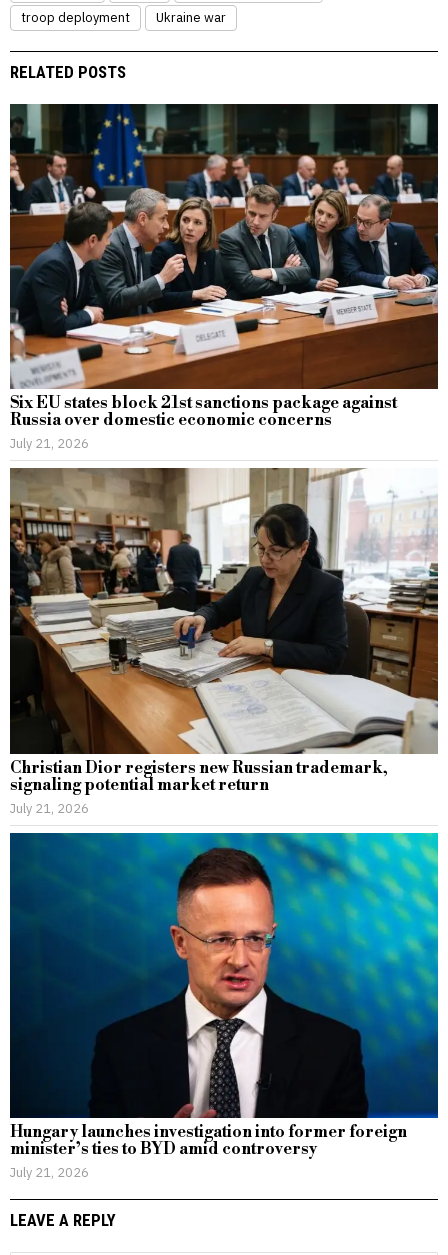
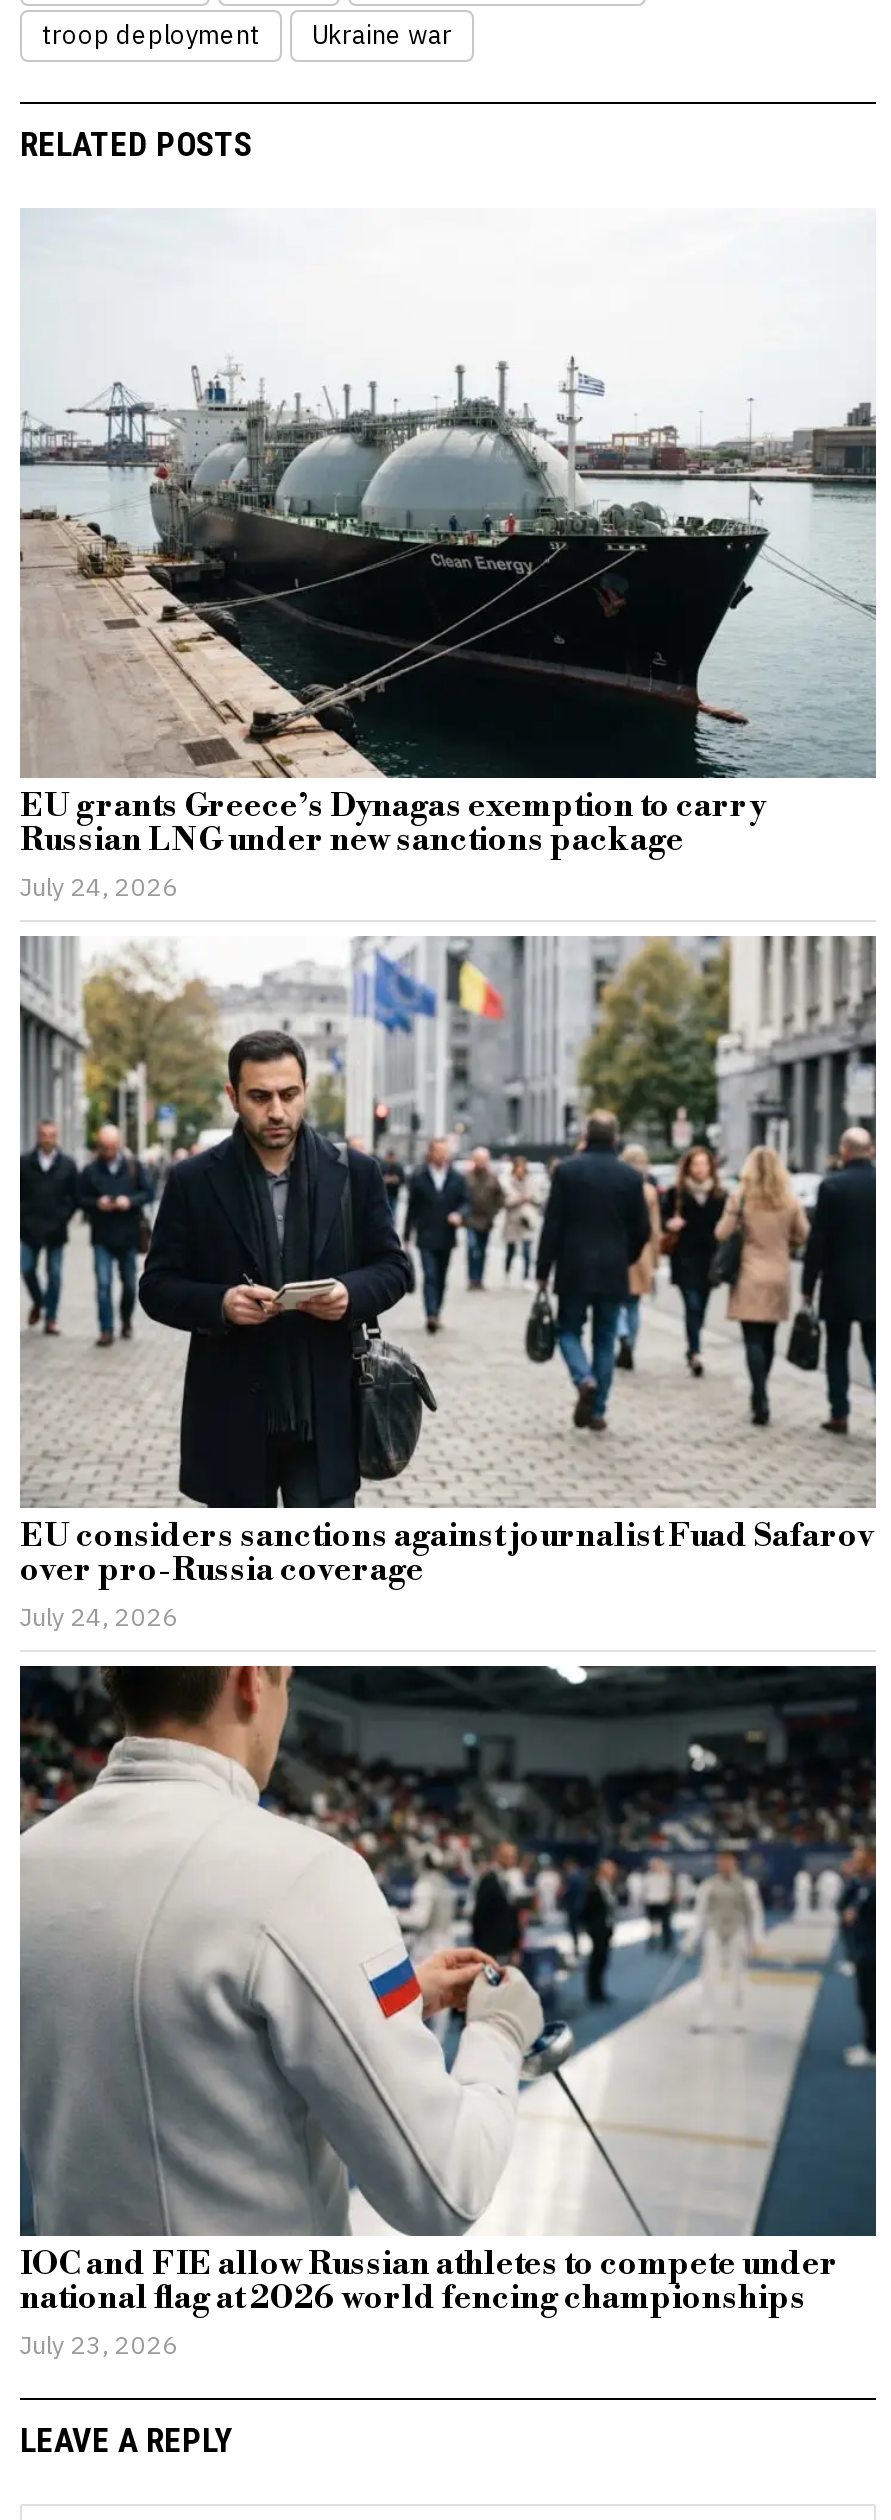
[9,103,439,451] [image] | Six EU states block 21st sanctions package against | Russia over domestic economic concerns | July 21, 2026 -> [18,208,876,903] [image] | EU grants Greece’s Dynagas exemption to carry | Russian LNG under new sanctions package | July 24, 2026
[9,467,439,816] [image] | Christian Dior registers new Russian trademark, | signaling potential market return | July 21, 2026 -> [18,934,878,1632] [image] | EU considers sanctions against journalist Fuad Safarov | over pro-Russia coverage | July 24, 2026
[9,832,439,1180] [image] | Hungary launches investigation into former foreign | minister’s ties to BYD amid controversy | July 21, 2026 -> [18,1664,878,2360] [image] | IOC and FIE allow Russian athletes to compete under | national flag at 2026 world fencing championships | July 23, 2026

